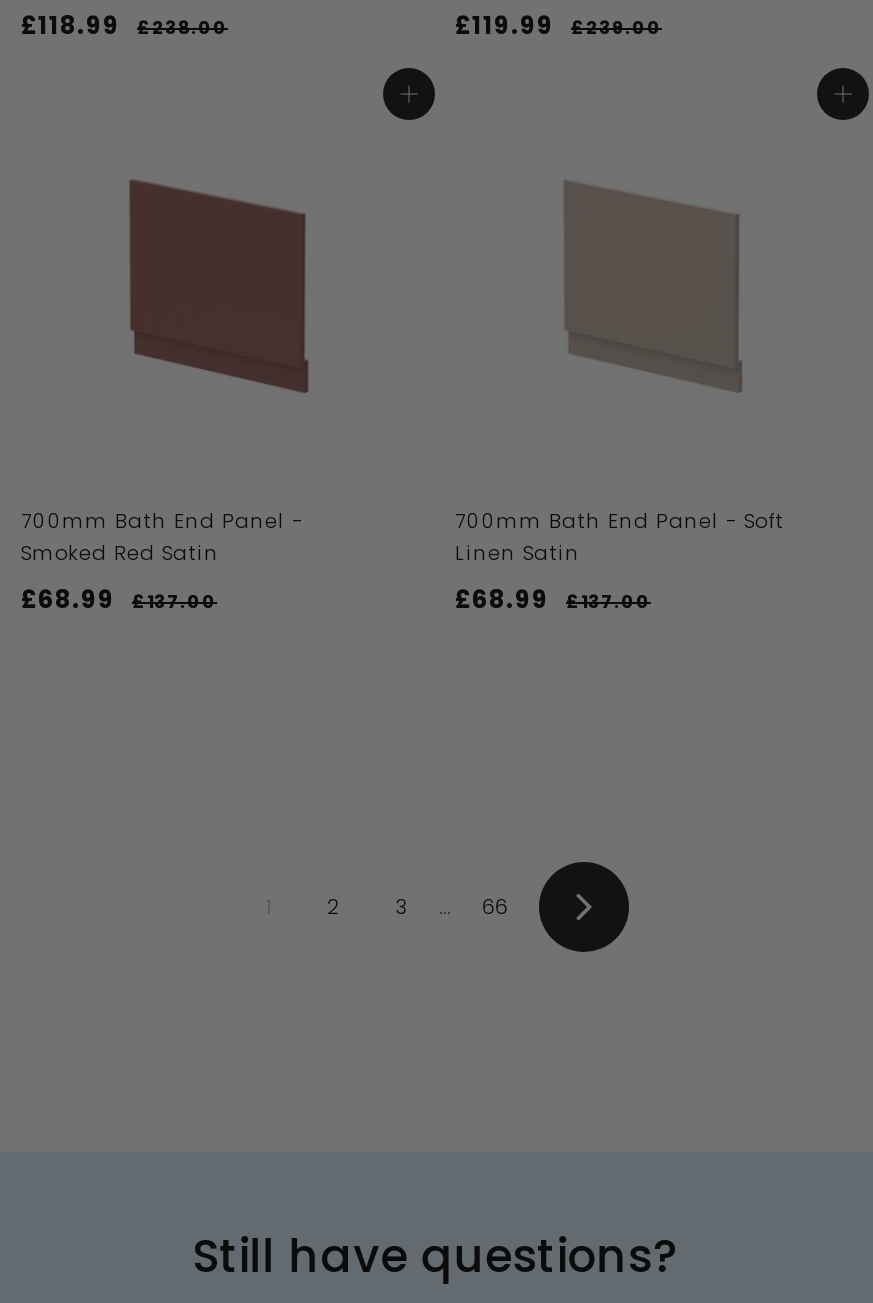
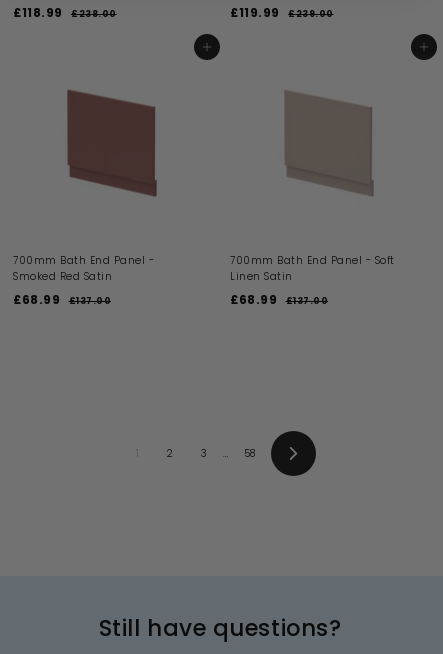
[481,891,507,921] 66 -> [244,445,256,460] 58

